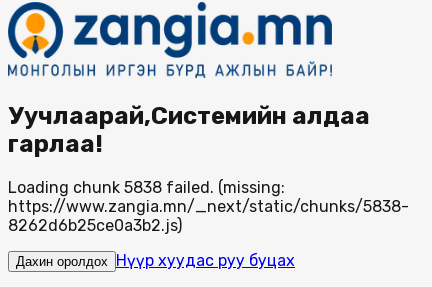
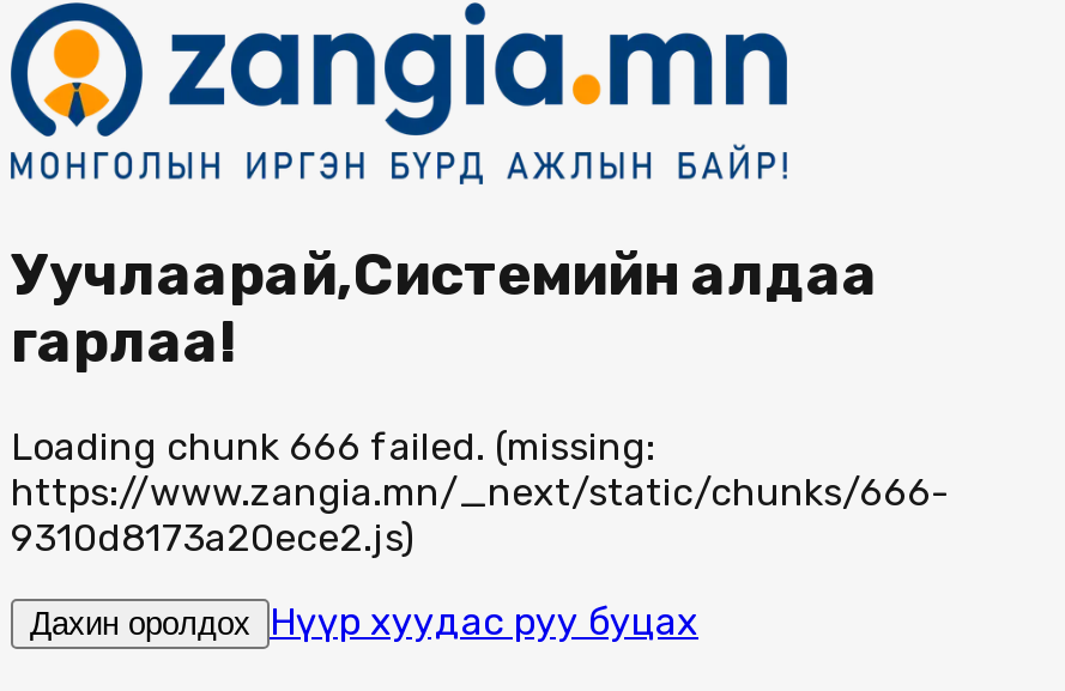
[8,178,409,235] Loading chunk 5838 failed. (missing: | https://www.zangia.mn/_next/static/chunks/5838- | 8262d6b25ce0a3b2.js) -> [11,423,950,560] Loading chunk 666 failed. (missing: | https://www.zangia.mn/_next/static/chunks/666- | 9310d8173a20ece2.js)

